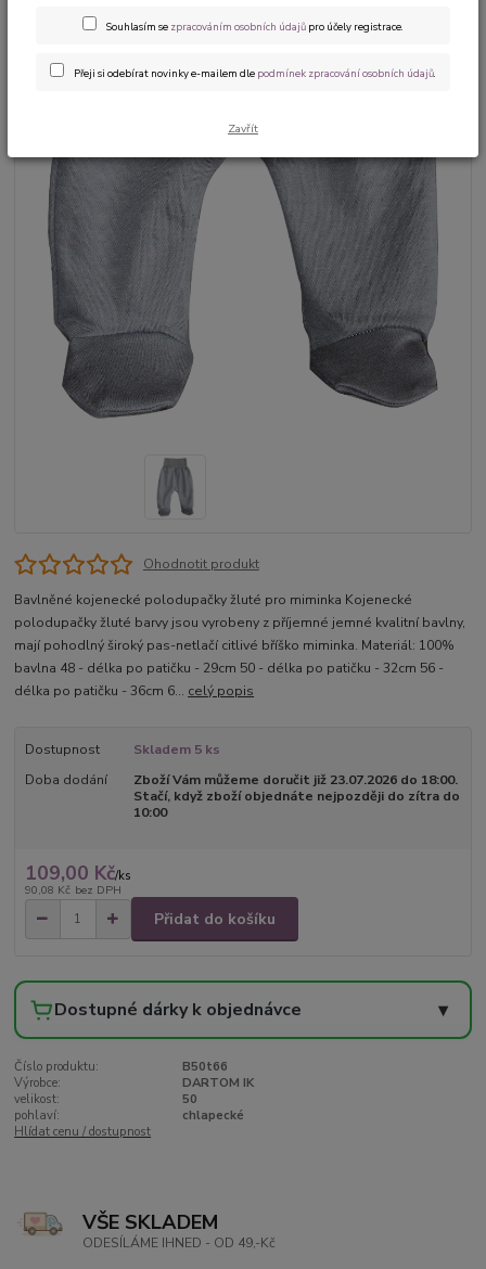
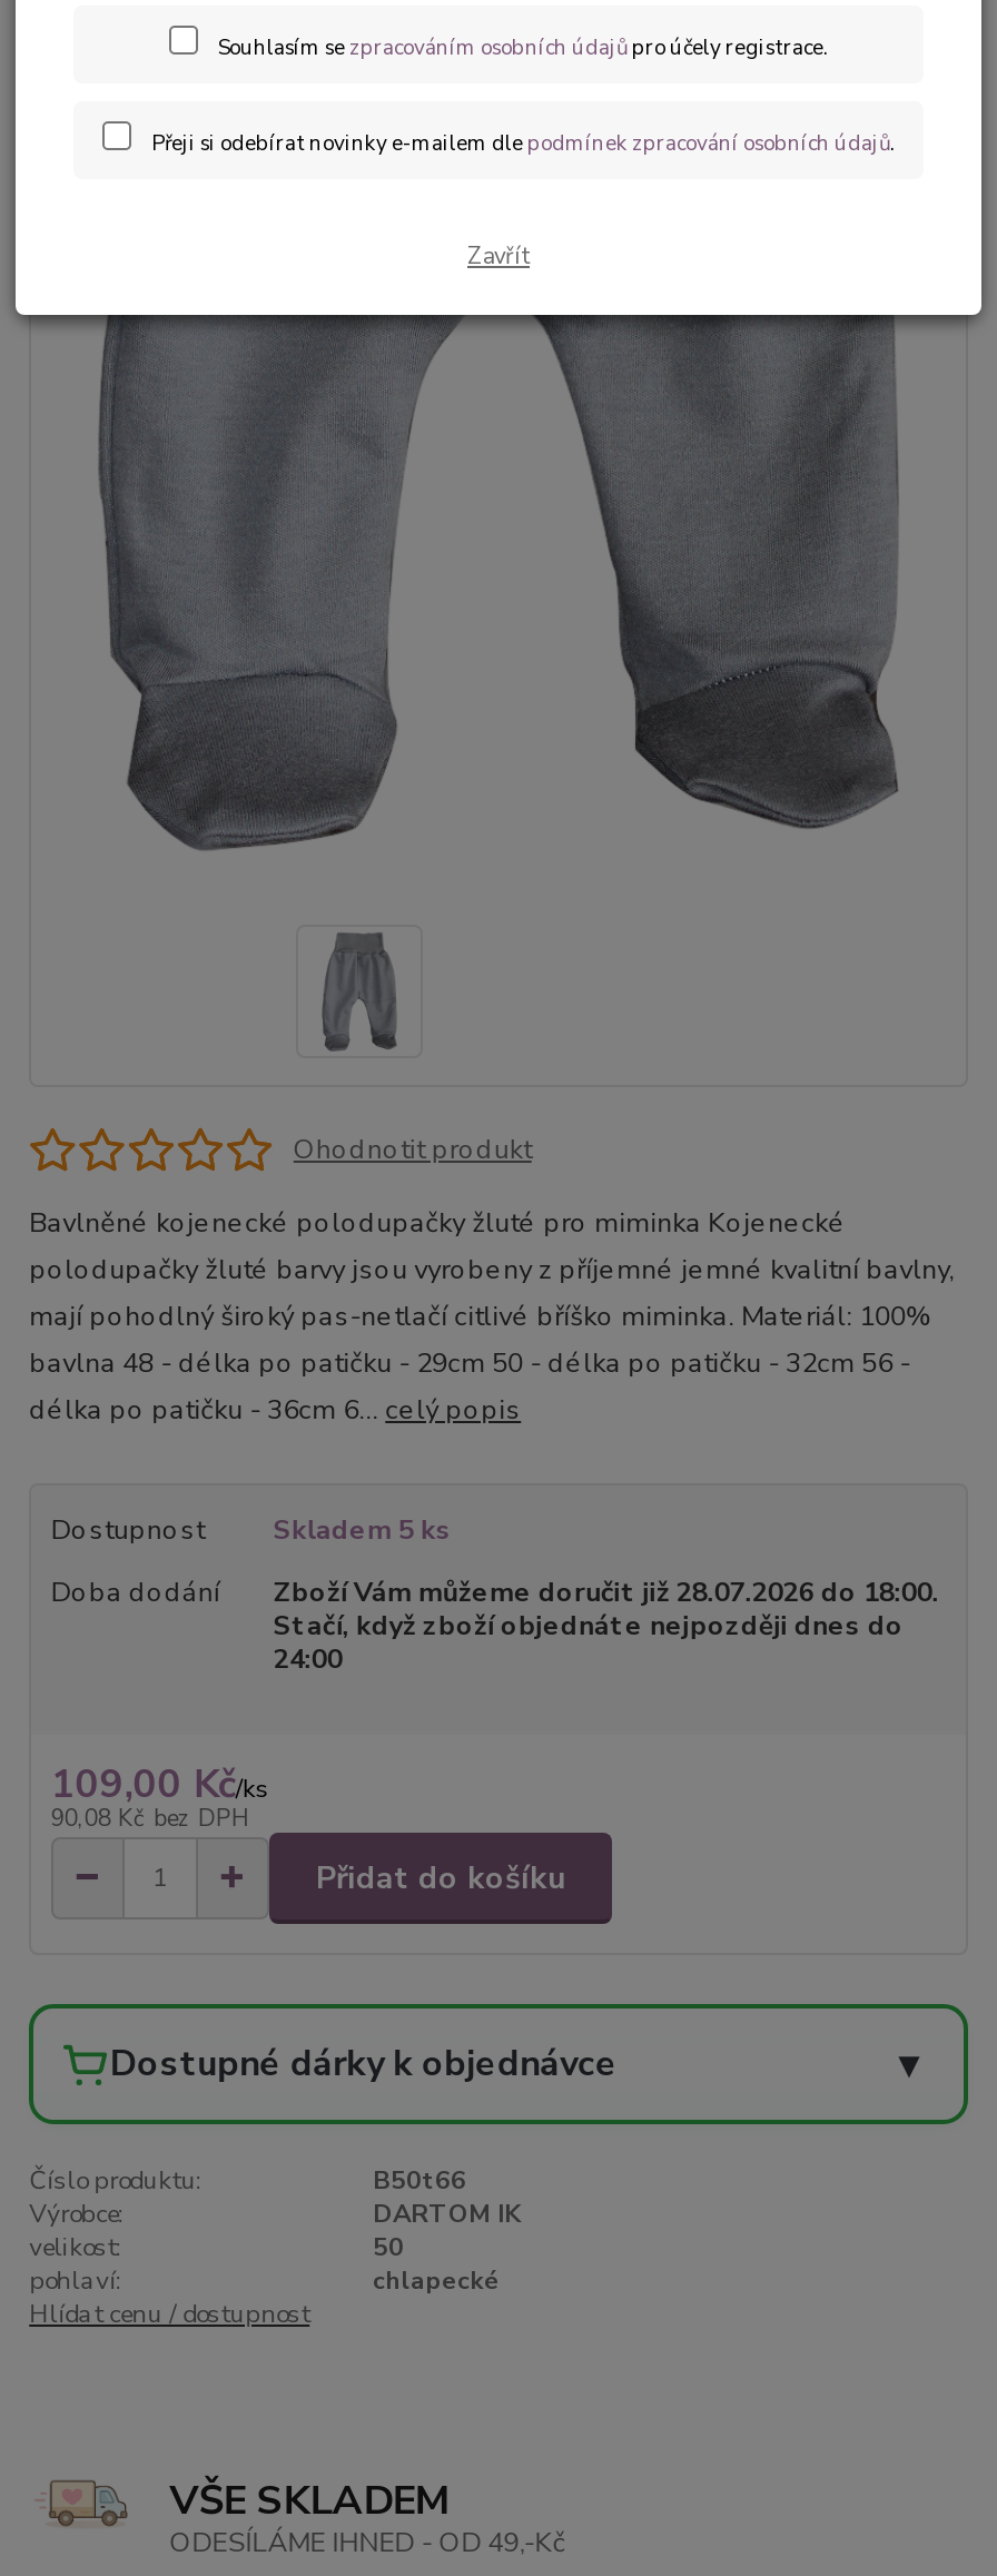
[133,771,460,821] Zboží Vám můžeme doručit již 23.07.2026 do 18:00. | Stačí, když zboží objednáte nejpozději do zítra do | 10:00 -> [274,1574,939,1677] Zboží Vám můžeme doručit již 28.07.2026 do 18:00. | Stačí, když zboží objednáte nejpozději dnes do | 24:00

